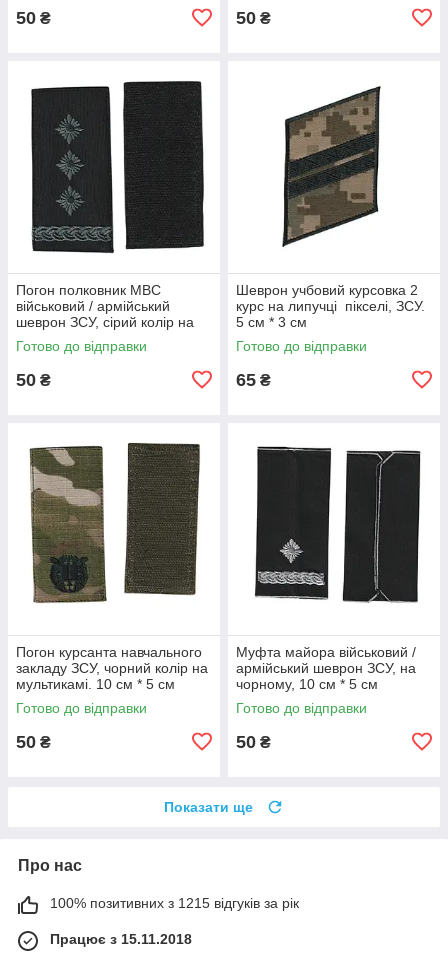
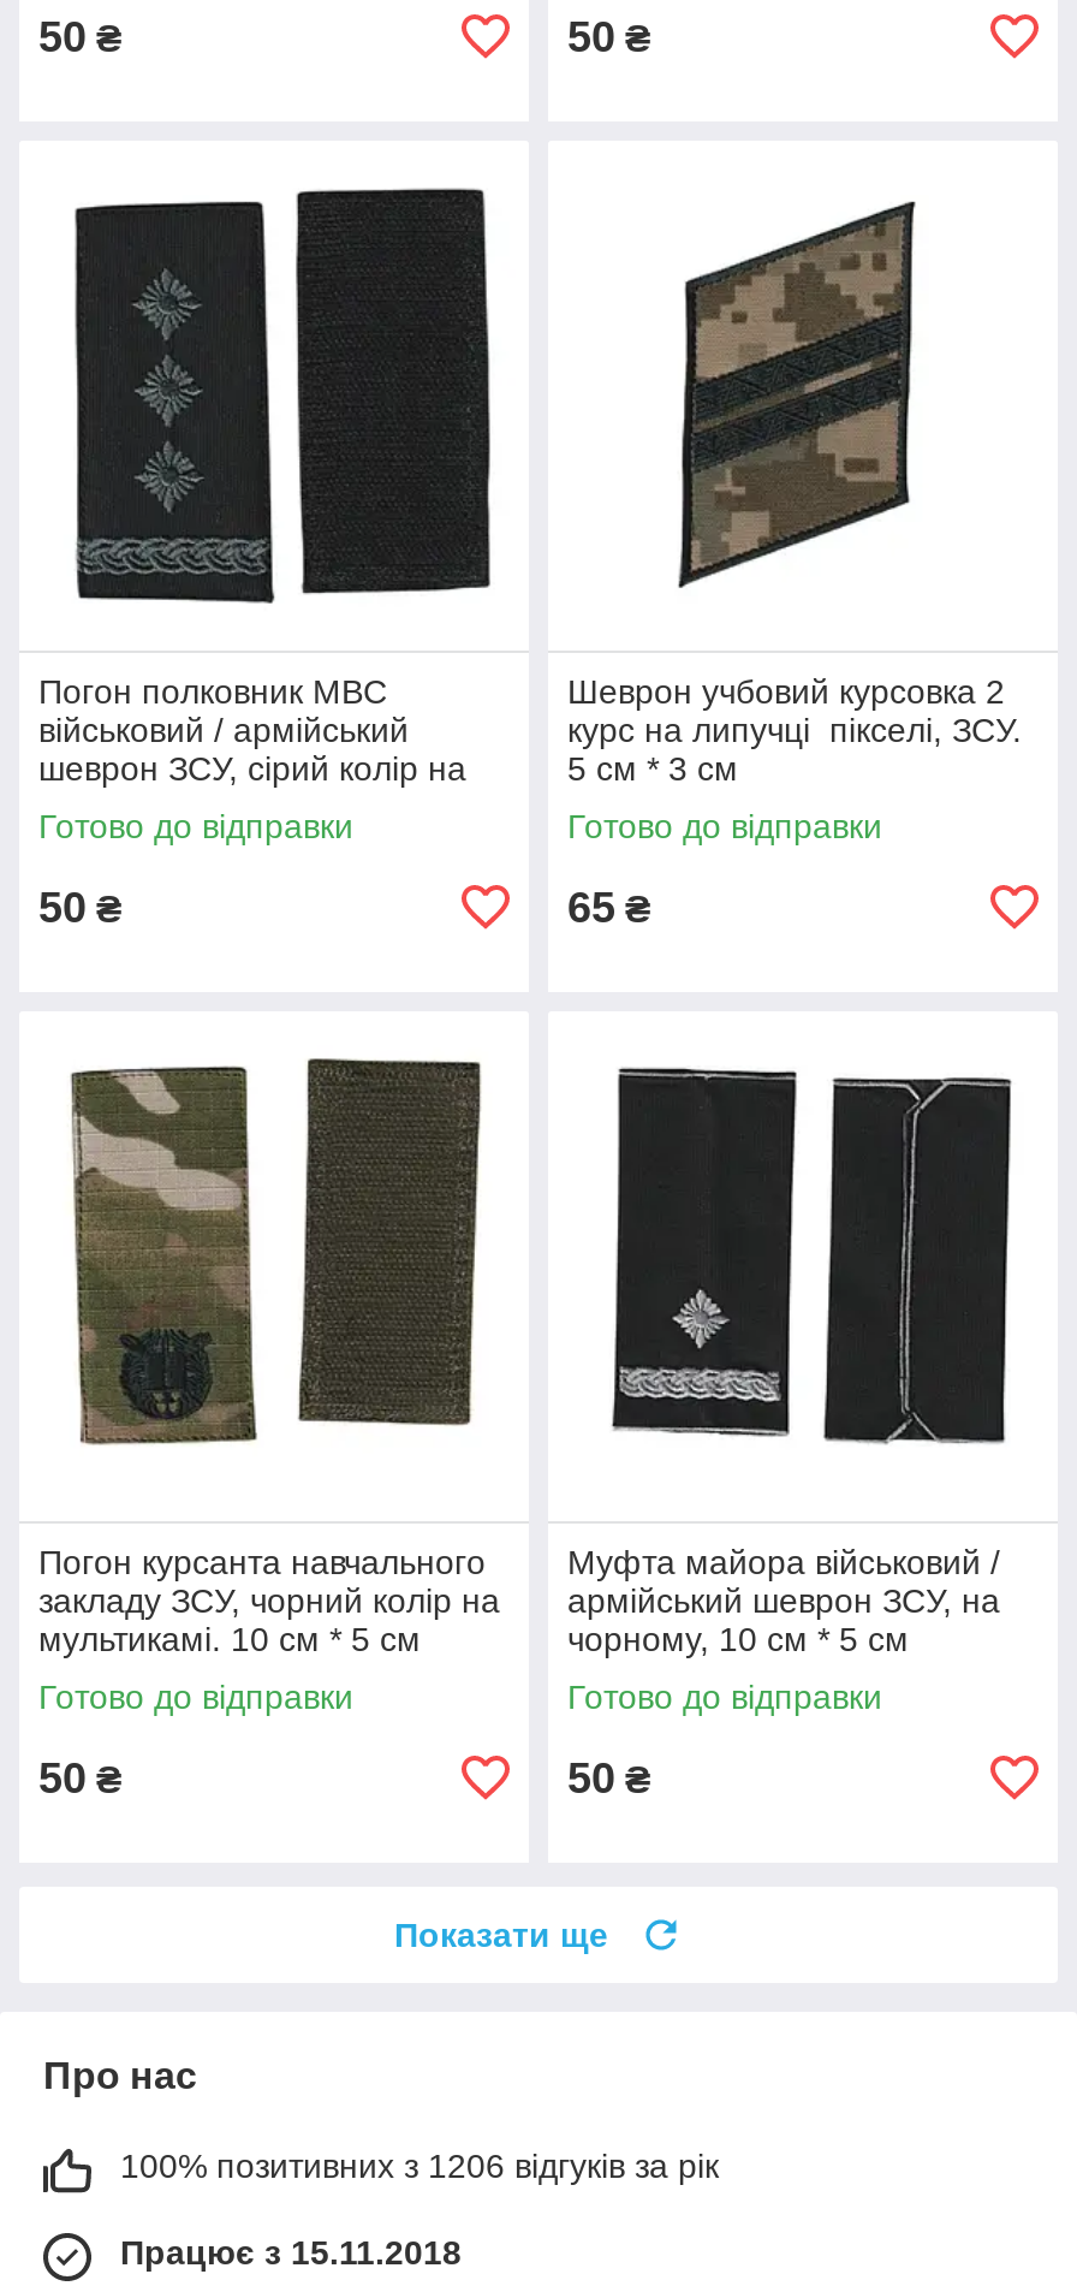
[50,895,299,911] 100% позитивних з 1215 відгуків за рік -> [120,2146,719,2185] 100% позитивних з 1206 відгуків за рік

